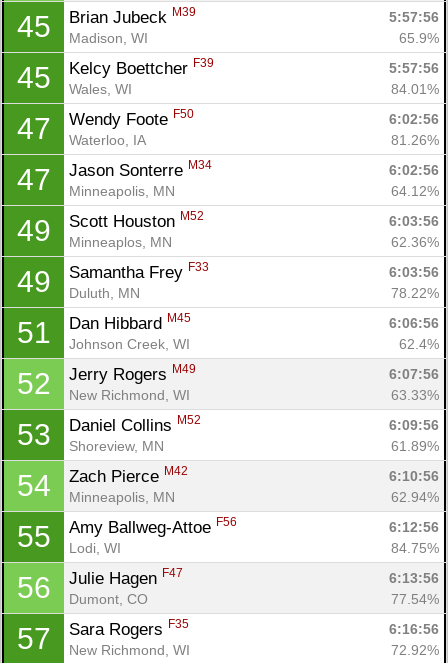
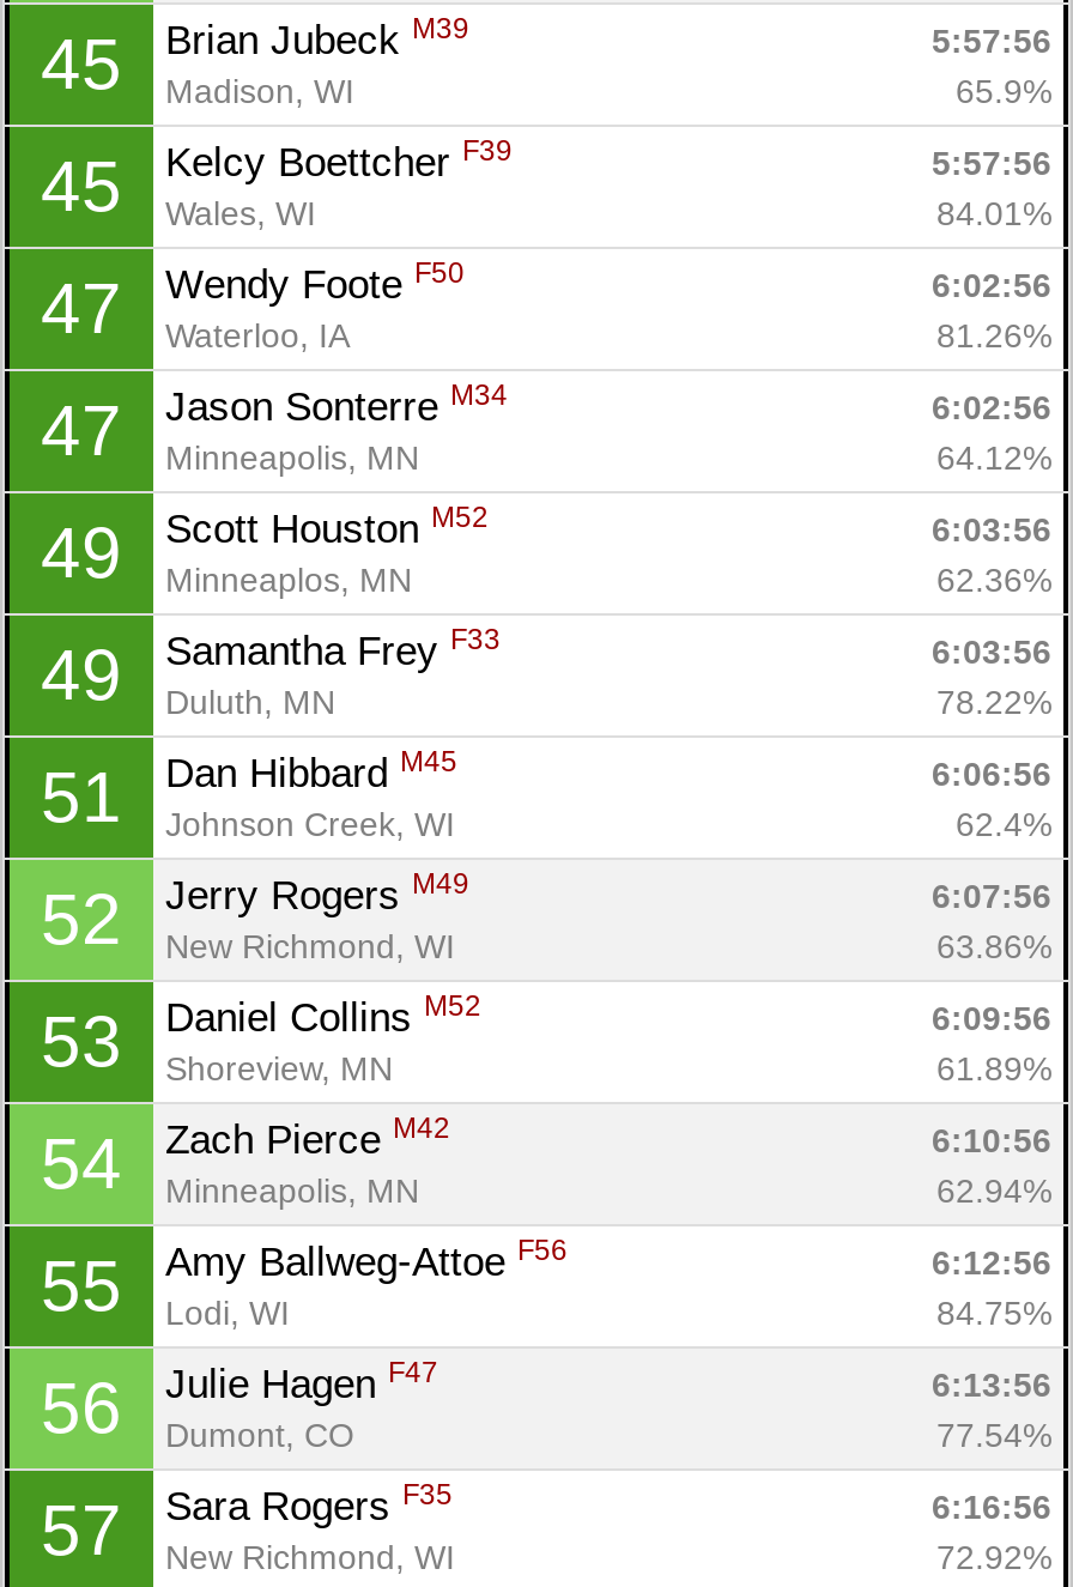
[391,387,439,403] 63.33% -> [936,927,1051,965] 63.86%

